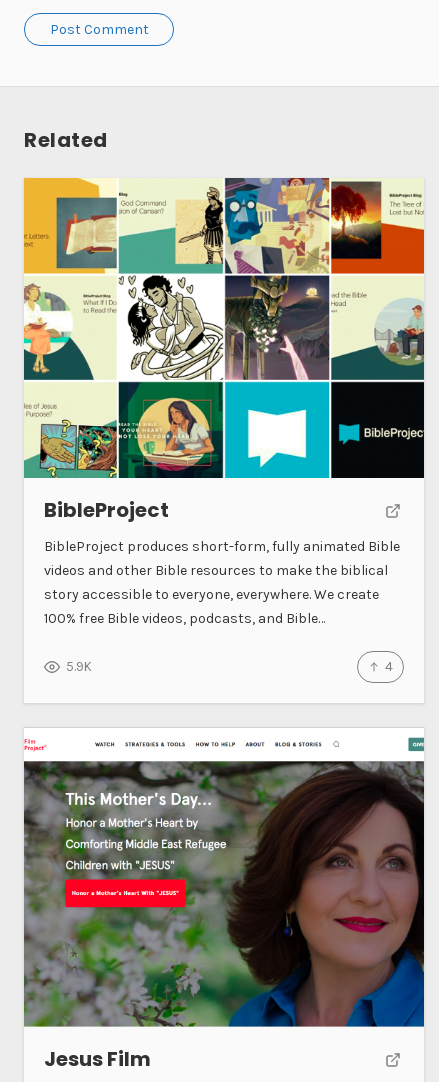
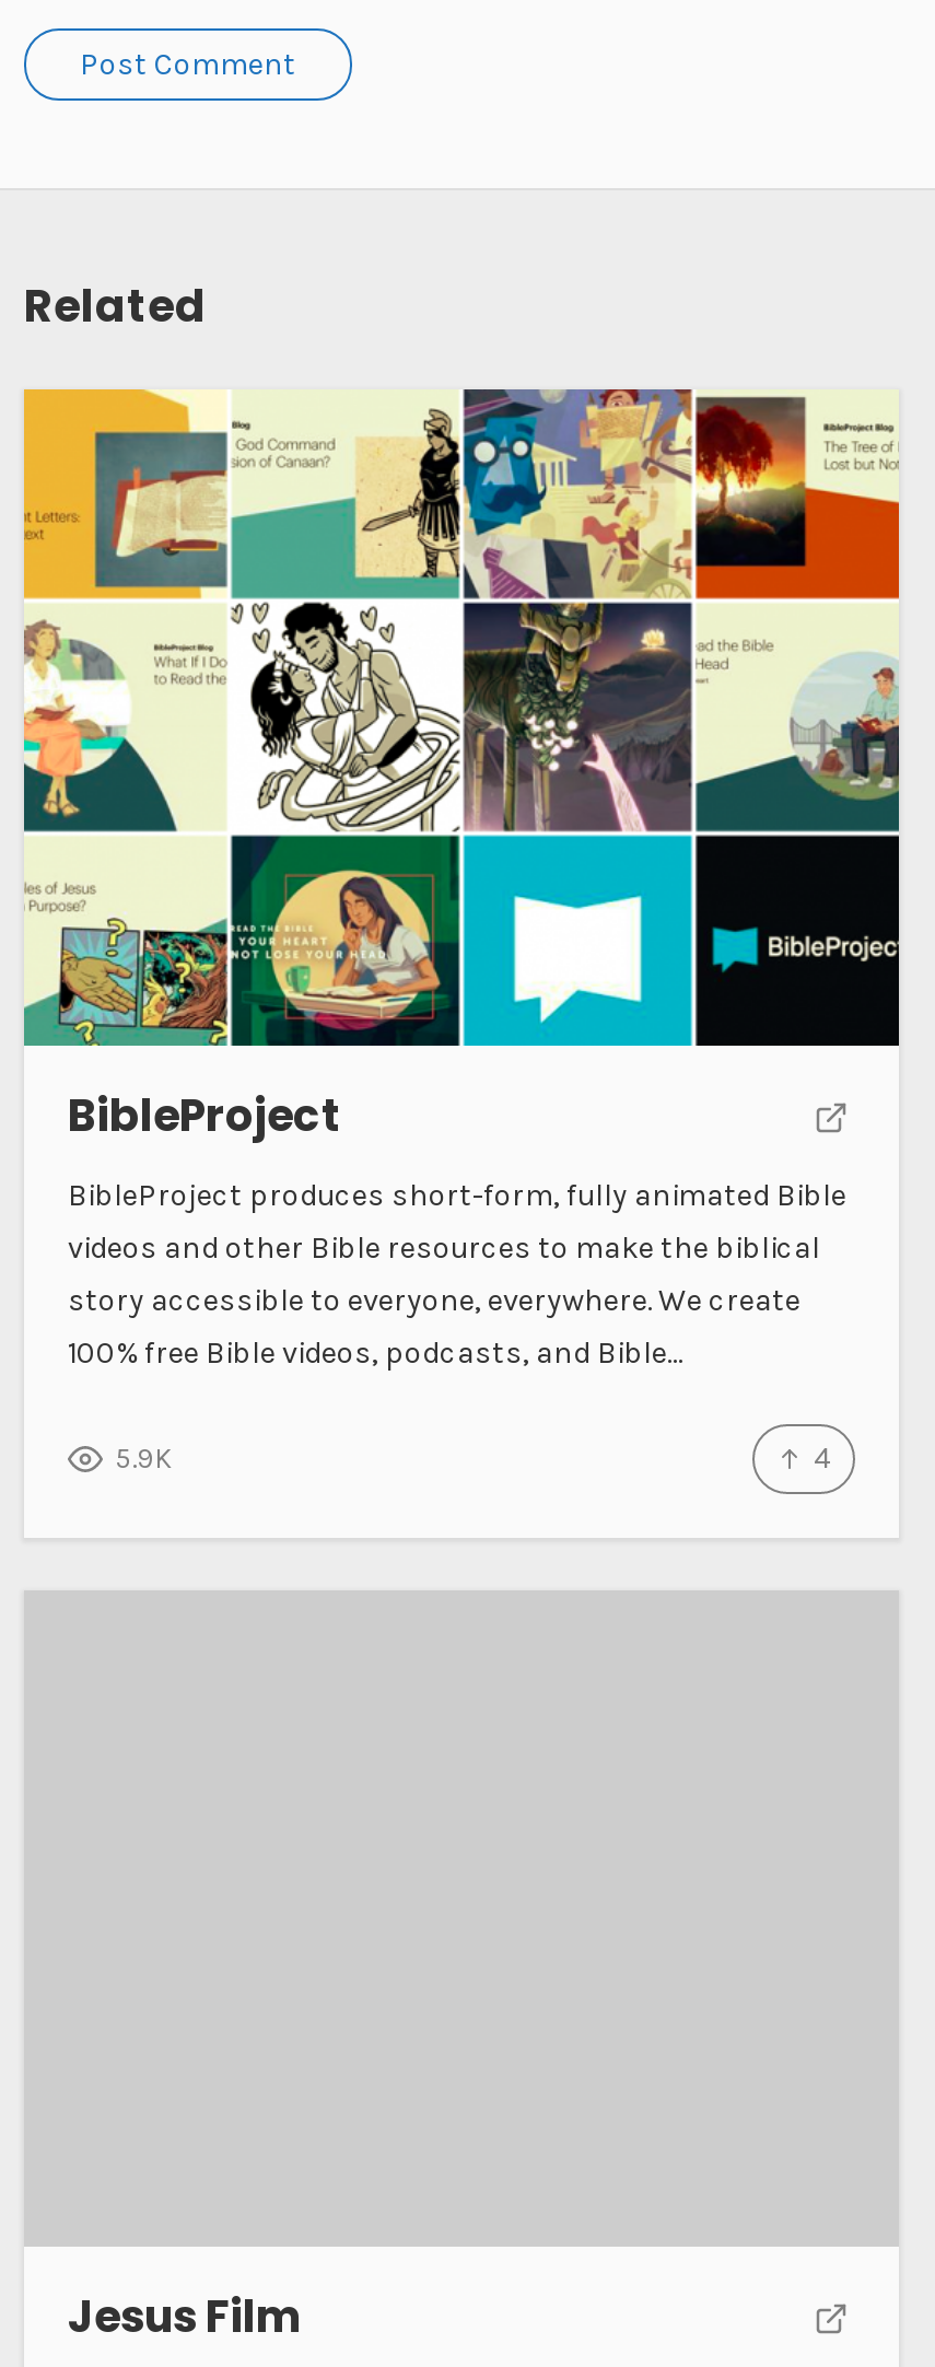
[23,729,425,1027] [image] -> none

